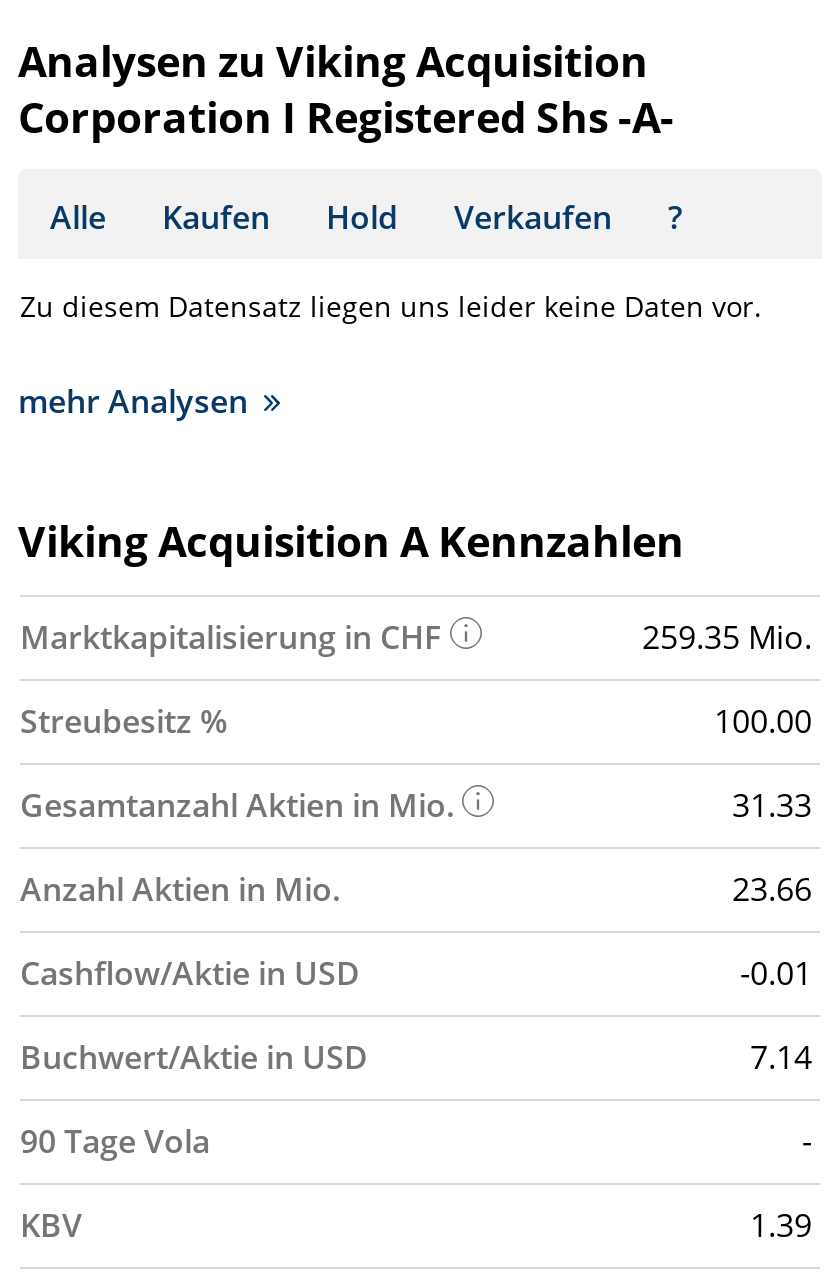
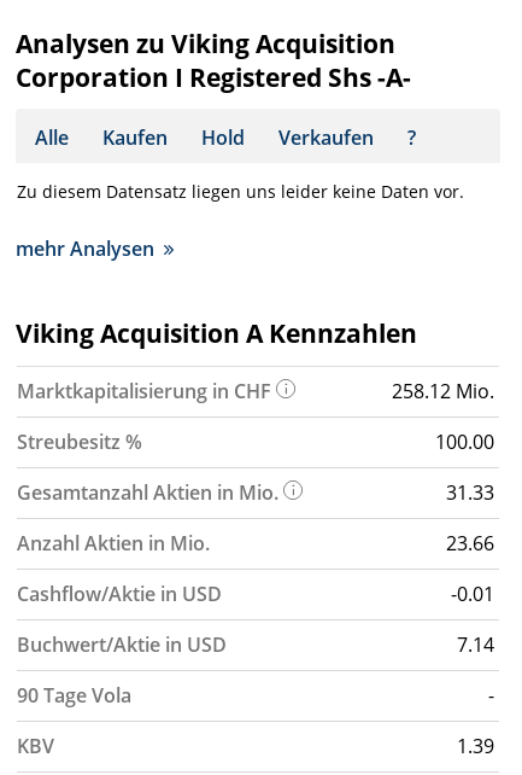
[642,615,812,659] 259.35 Mio. -> [392,378,494,404] 258.12 Mio.

